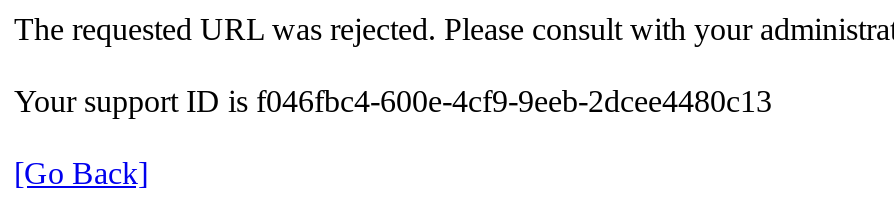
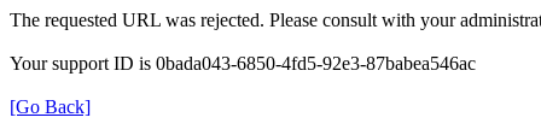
[14,84,772,118] Your support ID is f046fbc4-600e-4cf9-9eeb-2dcee4480c13 -> [10,53,476,74] Your support ID is 0bada043-6850-4fd5-92e3-87babea546ac

